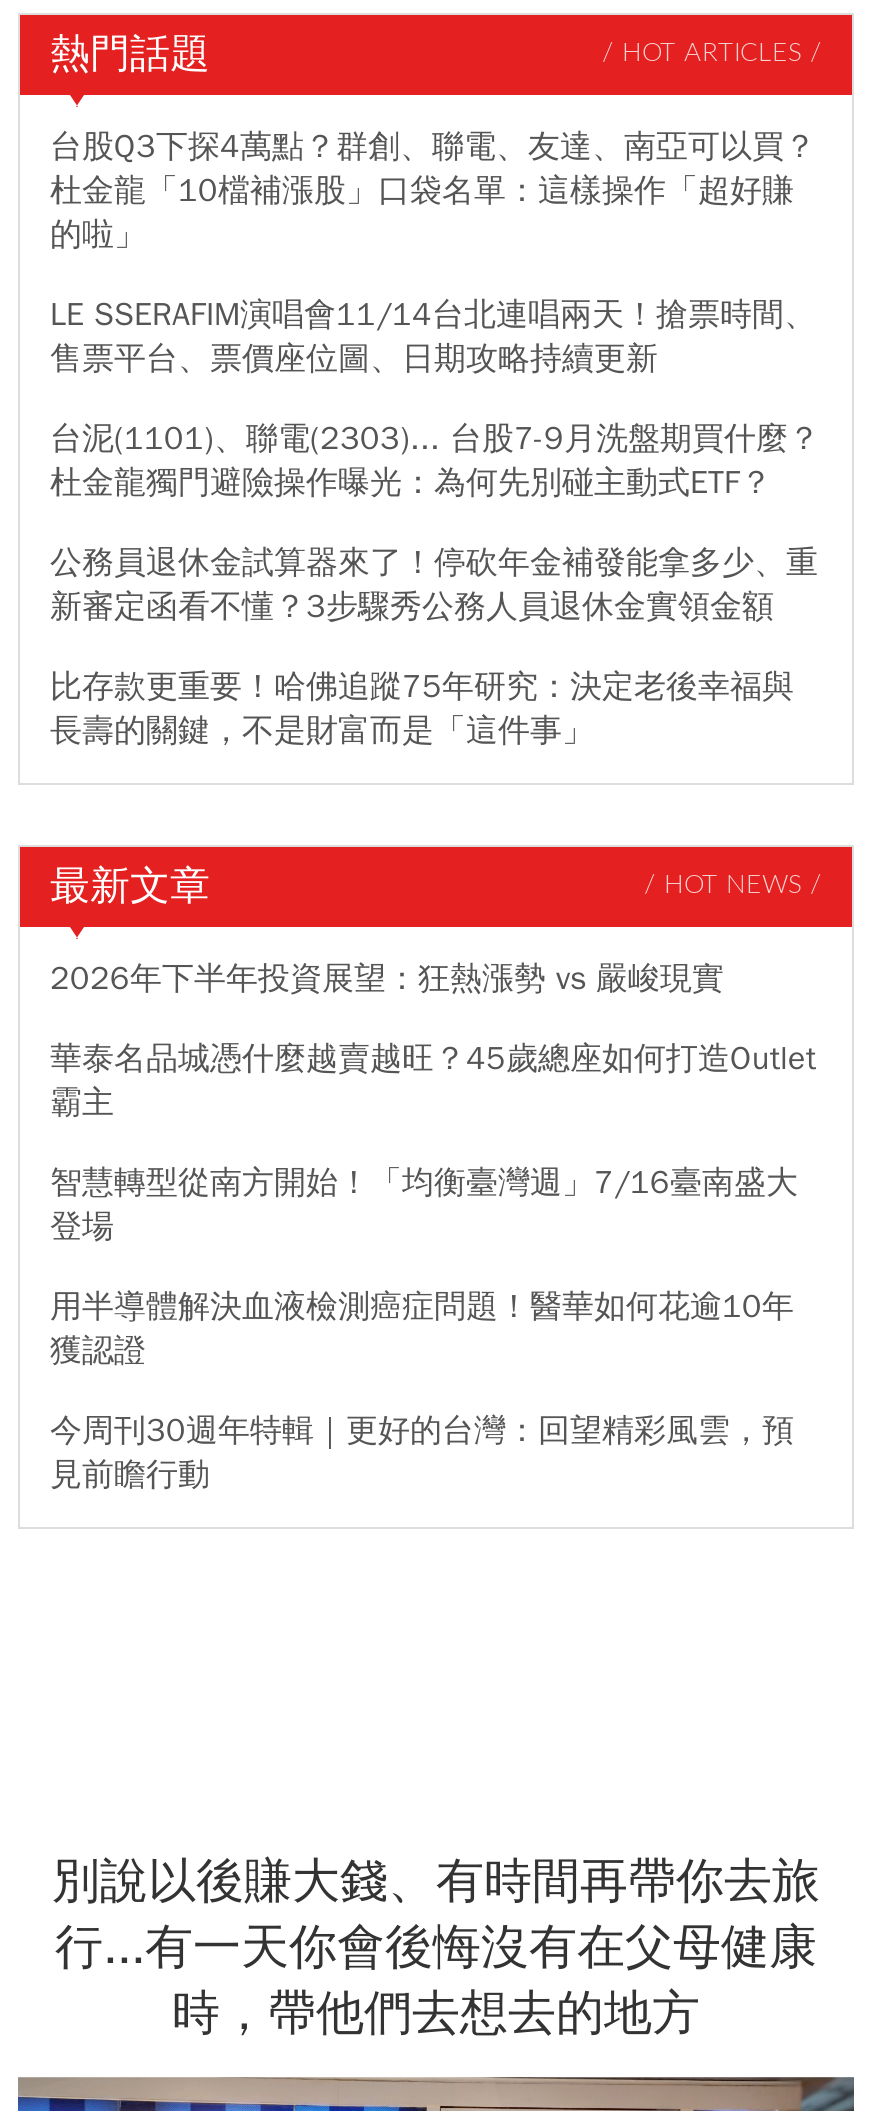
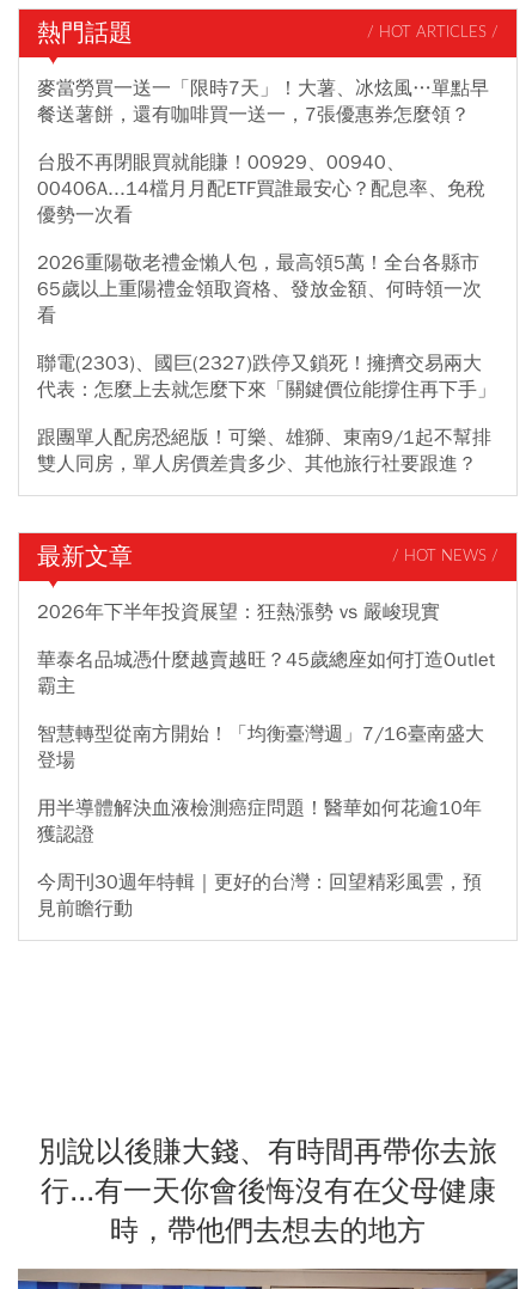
[50,127,816,255] 台股Q3下探4萬點？群創、聯電、友達、南亞可以買？ | 杜金龍「10檔補漲股」口袋名單：這樣操作「超好賺 | 的啦」 -> [37,76,489,127] 麥當勞買一送一「限時7天」！大薯、冰炫風…單點早 | 餐送薯餅，還有咖啡買一送一，7張優惠券怎麼領？
[50,295,816,379] LE SSERAFIM演唱會11/14台北連唱兩天！搶票時間、 | 售票平台、票價座位圖、日期攻略持續更新 -> [37,151,485,227] 台股不再閉眼買就能賺！00929、00940、 | 00406A...14檔月月配ETF買誰最安心？配息率、免稅 | 優勢一次看
[50,419,820,503] 台泥(1101)、聯電(2303)... 台股7-9月洗盤期買什麼？ | 杜金龍獨門避險操作曝光：為何先別碰主動式ETF？ -> [37,251,482,328] 2026重陽敬老禮金懶人包，最高領5萬！全台各縣市 | 65歲以上重陽禮金領取資格、發放金額、何時領一次 | 看
[50,543,818,627] 公務員退休金試算器來了！停砍年金補發能拿多少、重 | 新審定函看不懂？3步驟秀公務人員退休金實領金額 -> [37,351,496,402] 聯電(2303)、國巨(2327)跌停又鎖死！擁擠交易兩大 | 代表：怎麼上去就怎麼下來「關鍵價位能撐住再下手」
[50,667,794,751] 比存款更重要！哈佛追蹤75年研究：決定老後幸福與 | 長壽的關鍵，不是財富而是「這件事」 -> [37,426,491,476] 跟團單人配房恐絕版！可樂、雄獅、東南9/1起不幫排 | 雙人同房，單人房價差貴多少、其他旅行社要跟進？

